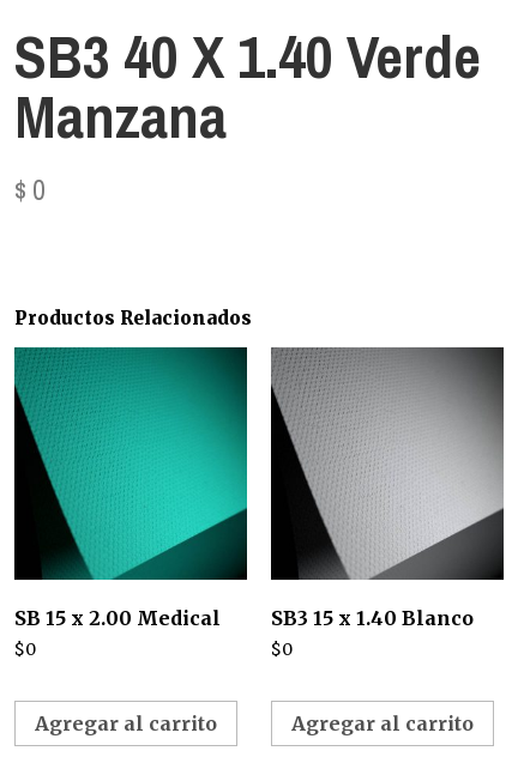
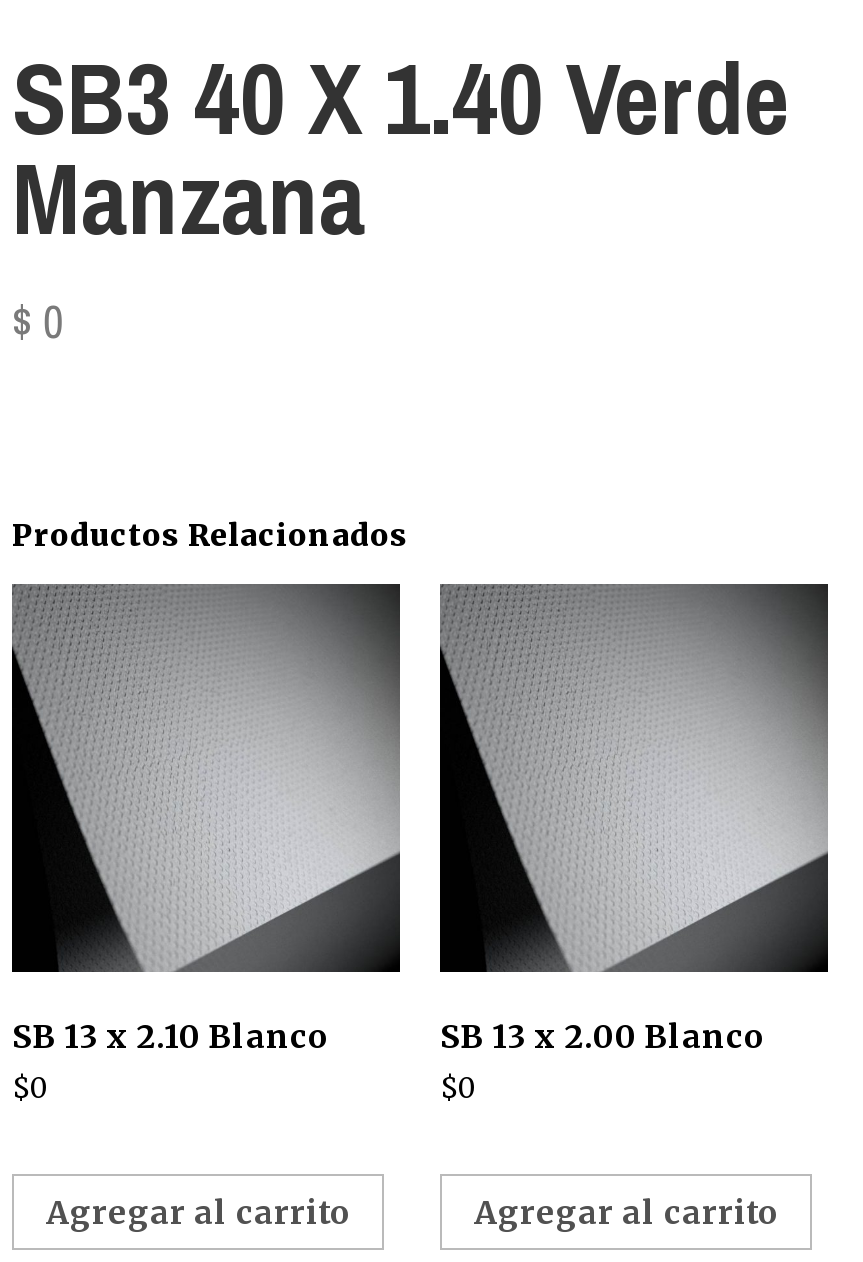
[13,346,248,630] [image] | SB 15 x 2.00 Medical -> [10,582,402,1056] [image] | SB 13 x 2.10 Blanco
[271,606,474,630] SB3 15 x 1.40 Blanco -> [440,1016,764,1056] SB 13 x 2.00 Blanco

